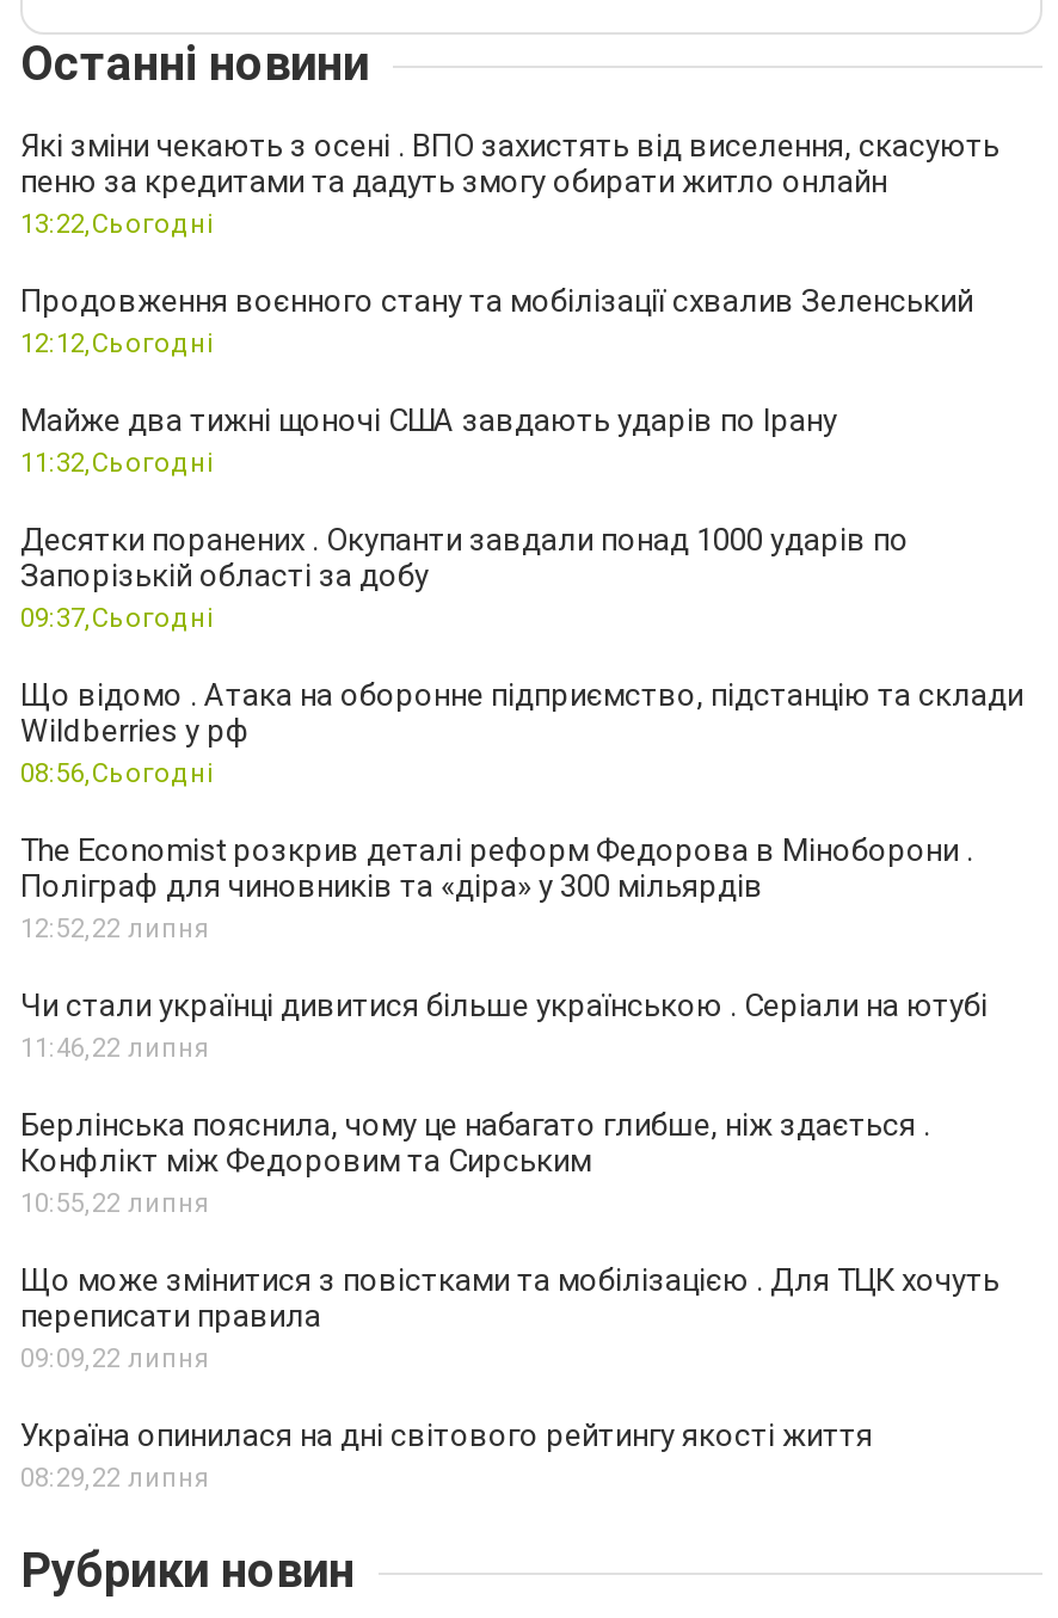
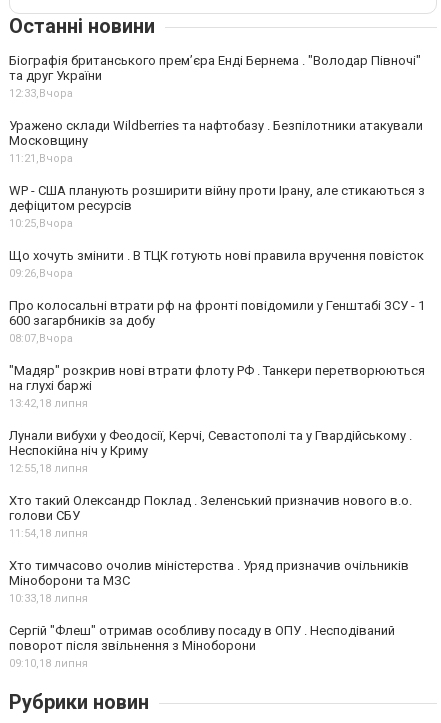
[20,128,999,240] Які зміни чекають з осені . ВПО захистять від виселення, скасують | пеню за кредитами та дадуть змогу обирати житло онлайн | 13:22,Сьогодні -> [9,53,421,100] Біографія британського прем’єра Енді Бернема . "Володар Півночі" | та друг України | 12:33,Вчора
[20,283,973,359] Продовження воєнного стану та мобілізації схвалив Зеленський | 12:12,Сьогодні -> [9,118,423,165] Уражено склади Wildberries та нафтобазу . Безпілотники атакували | Московщину | 11:21, Вчора
[20,402,837,479] Майже два тижні щоночі США завдають ударів по Ірану | 11:32,Сьогодні -> [9,183,425,230] WP - США планують розширити війну проти Ірану, але стикаються з | дефіцитом ресурсів | 10:25,Вчора
[20,522,909,634] Десятки поранених . Окупанти завдали понад 1000 ударів по | Запорізькій області за добу | 09:37,Сьогодні -> [9,248,424,280] Що хочуть змінити . В ТЦК готують нові правила вручення повісток | 09:26,Вчора
[20,677,1023,789] Що відомо . Атака на оборонне підприємство, підстанцію та склади | Wildberries у рф | 08:56,Сьогодні -> [9,298,425,345] Про колосальні втрати рф на фронті повідомили у Генштабі ЗСУ - 1 | 600 загарбників за добу | 08:07,Вчора
[20,832,973,944] The Economist розкрив деталі реформ Федорова в Міноборони . | Поліграф для чиновників та «діра» у 300 мільярдів | 12:52,22 липня -> [9,363,425,410] "Мадяр" розкрив нові втрати флоту РФ . Танкери перетворюються | на глухі баржі | 13:42,18 липня
[20,987,988,1064] Чи стали українці дивитися більше українською . Серіали на ютубі | 11:46,22 липня -> [9,428,412,475] Лунали вибухи у Феодосії, Керчі, Севастополі та у Гвардійському . | Неспокійна ніч у Криму | 12:55,18 липня
[20,1107,930,1219] Берлінська пояснила, чому це набагато глибше, ніж здається . | Конфлікт між Федоровим та Сирським | 10:55,22 липня -> [9,493,412,540] Хто такий Олександр Поклад . Зеленський призначив нового в.о. | голови СБУ | 11:54,18 липня
[20,1262,999,1374] Що може змінитися з повістками та мобілізацією . Для ТЦК хочуть | переписати правила | 09:09,22 липня -> [9,558,409,605] Хто тимчасово очолив міністерства . Уряд призначив очільників | Міноборони та МЗС | 10:33,18 липня
[20,1417,873,1494] Україна опинилася на дні світового рейтингу якості життя | 08:29,22 липня -> [9,623,395,670] Сергій "Флеш" отримав особливу посаду в ОПУ . Несподіваний | поворот після звільнення з Міноборони | 09:10,18 липня

